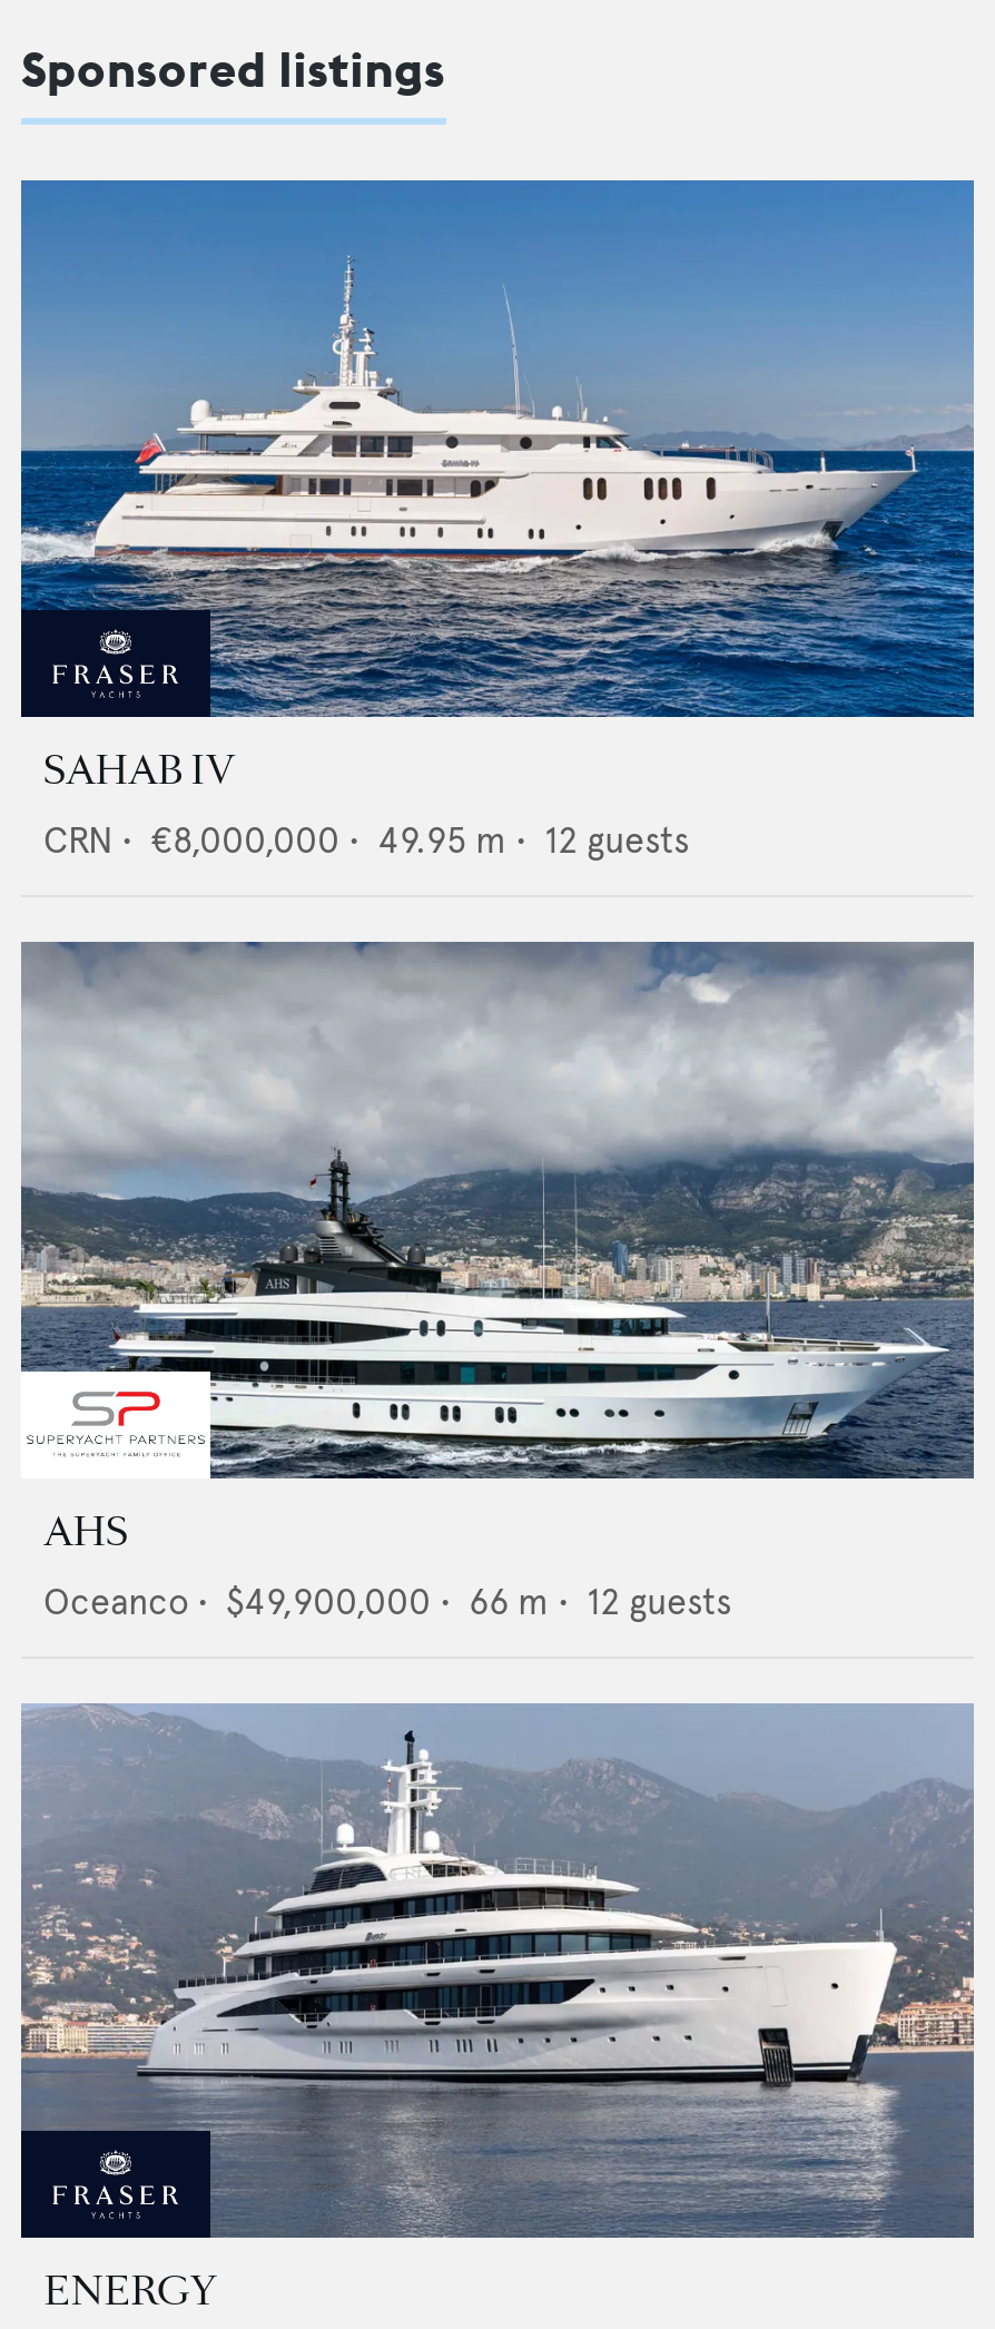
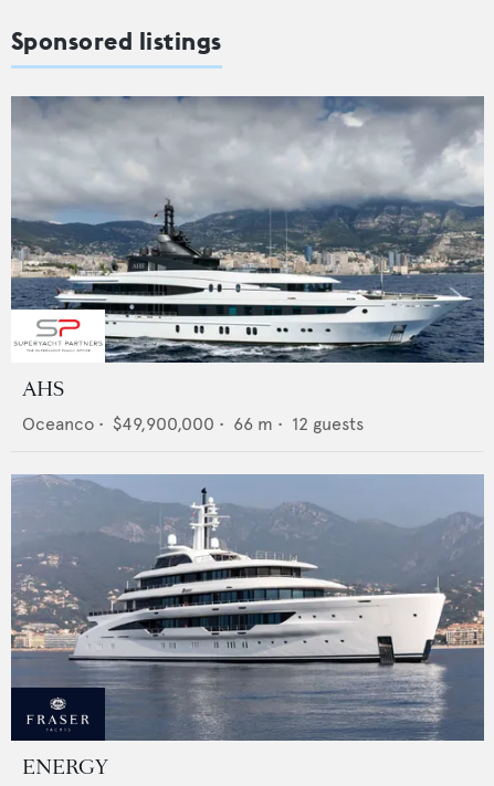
[19,180,976,861] [image] | SAHAB IV | CRN • €8,000,000 • 49.95 m • 12 guests -> none

